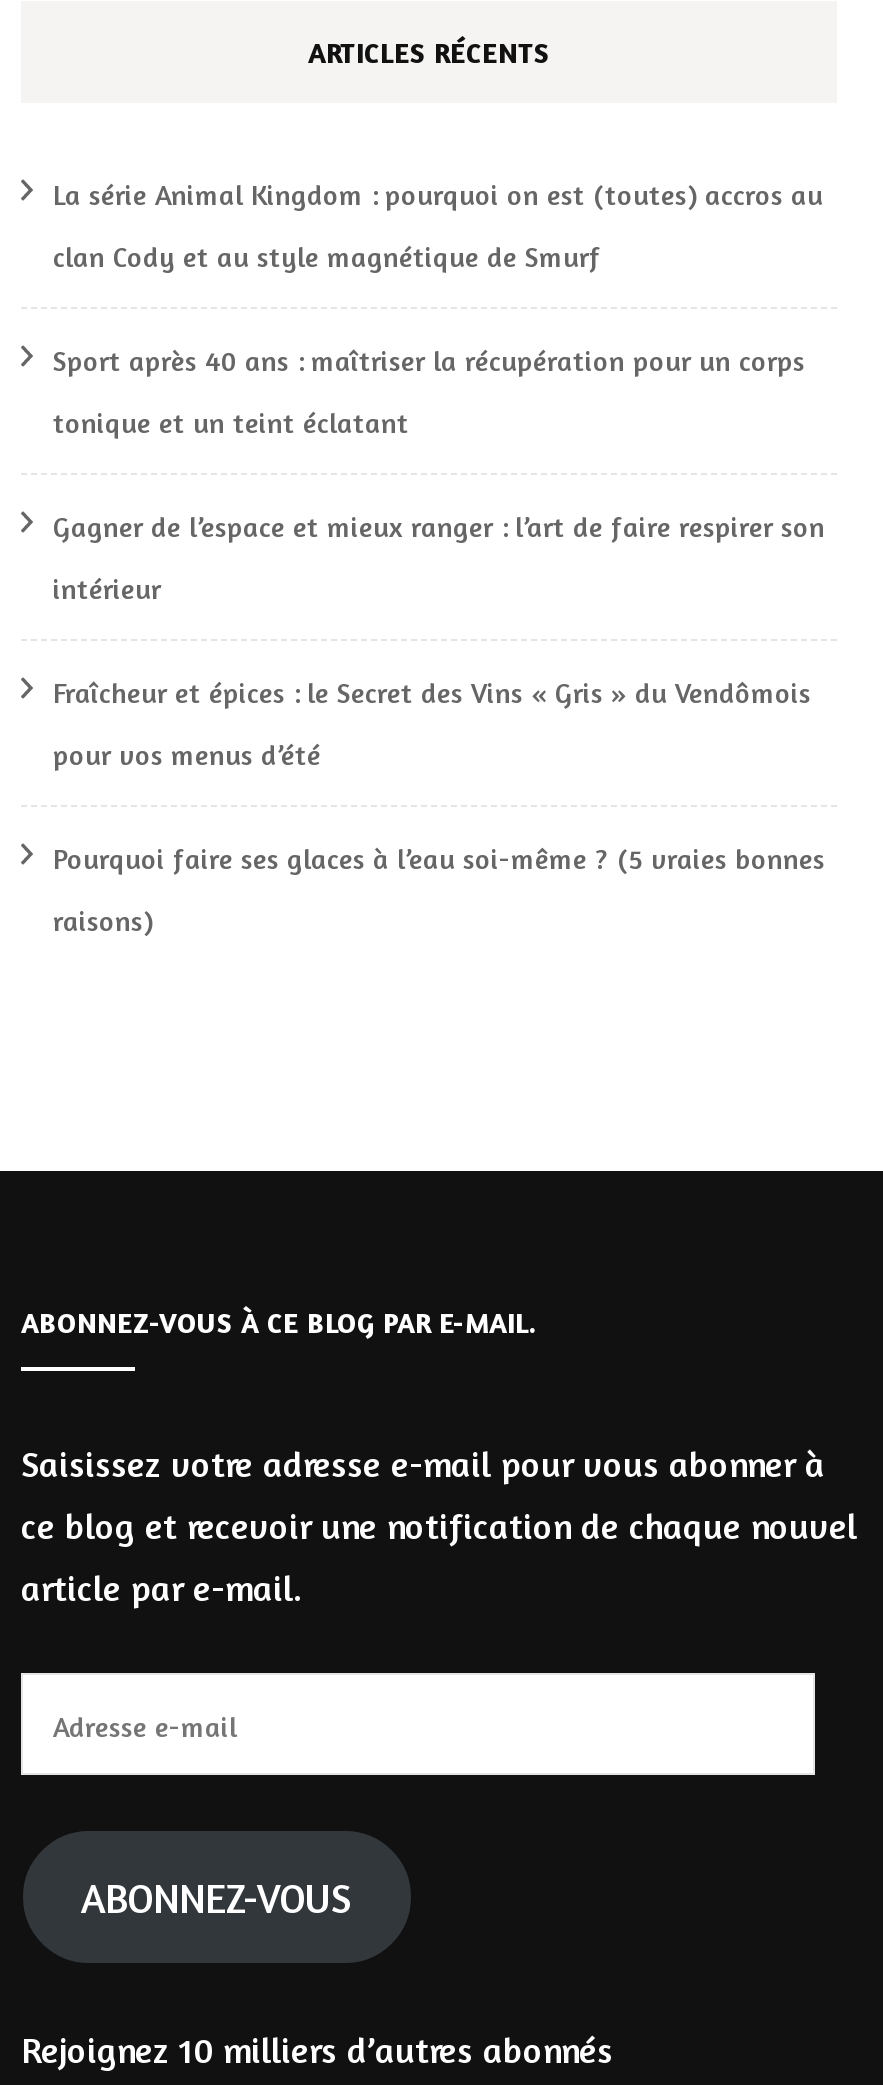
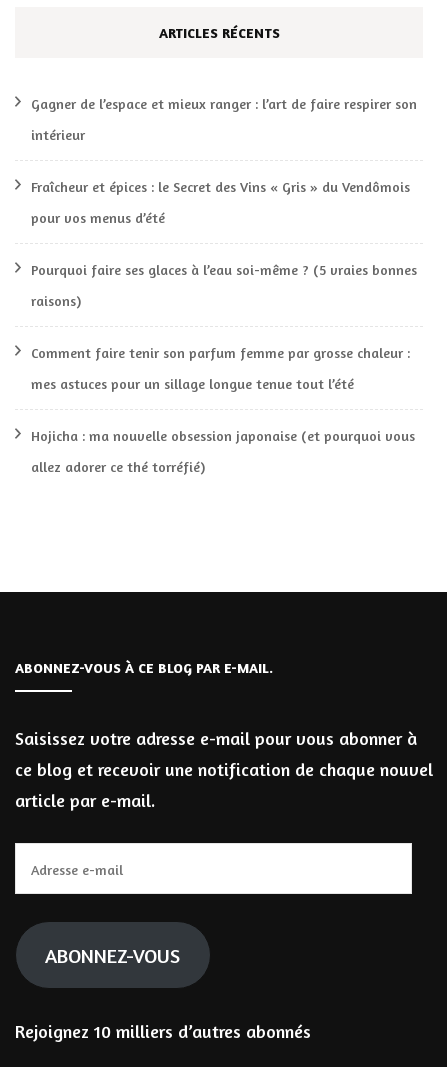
[53,177,823,439] La série Animal Kingdom : pourquoi on est (toutes) accros au | clan Cody et au style magnétique de Smurf | Sport après 40 ans : maîtriser la récupération pour un corps | tonique et un teint éclatant -> none
moved [53,509,825,937] -> [31,95,417,309]: Gagner de l’espace et mieux ranger : l’art de faire respirer son | intérieur | Fraîcheur et épices : le Secret des Vins « Gris » du Vendômois | pour vos menus d’été | Pourquoi faire ses glaces à l’eau soi-même ? (5 vraies bonnes | raisons)
none -> [31,344,415,475] Comment faire tenir son parfum femme par grosse chaleur : | mes astuces pour un sillage longue tenue tout l’été | Hojicha : ma nouvelle obsession japonaise (et pourquoi vous | allez adorer ce thé torréfié)

